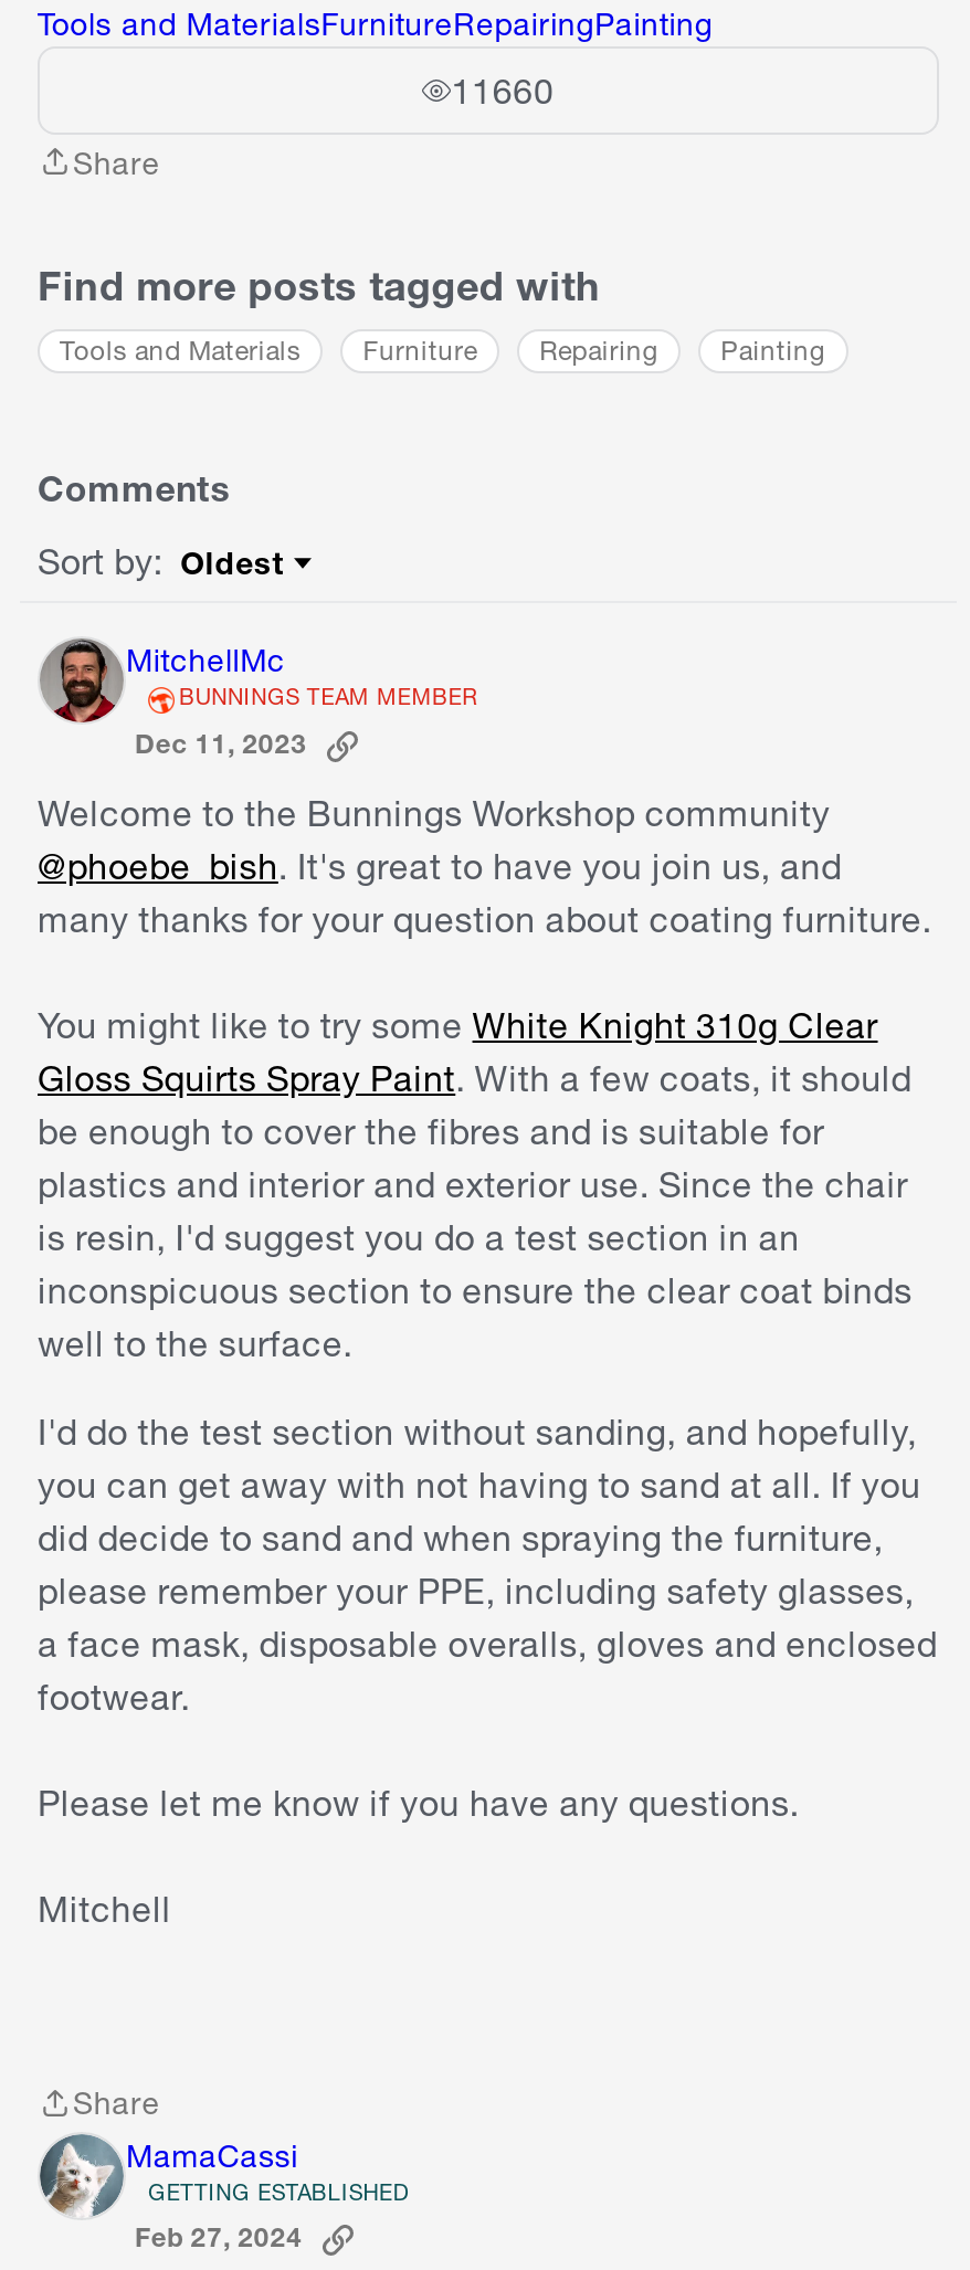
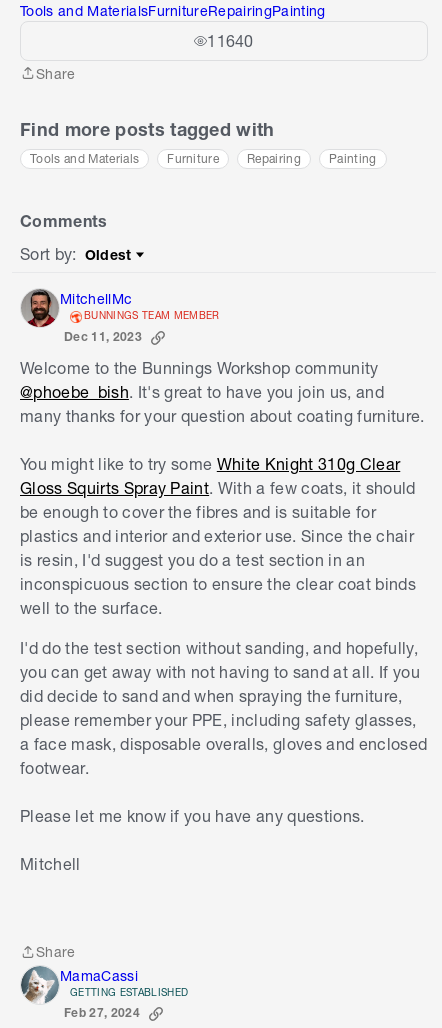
[451,69,554,111] 11660 -> [207,31,254,50] 11640

